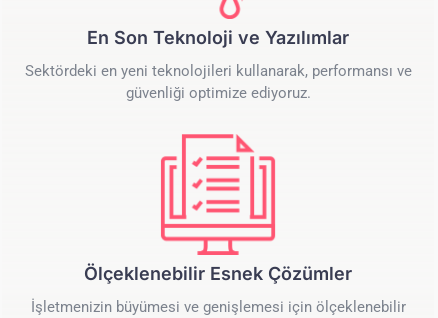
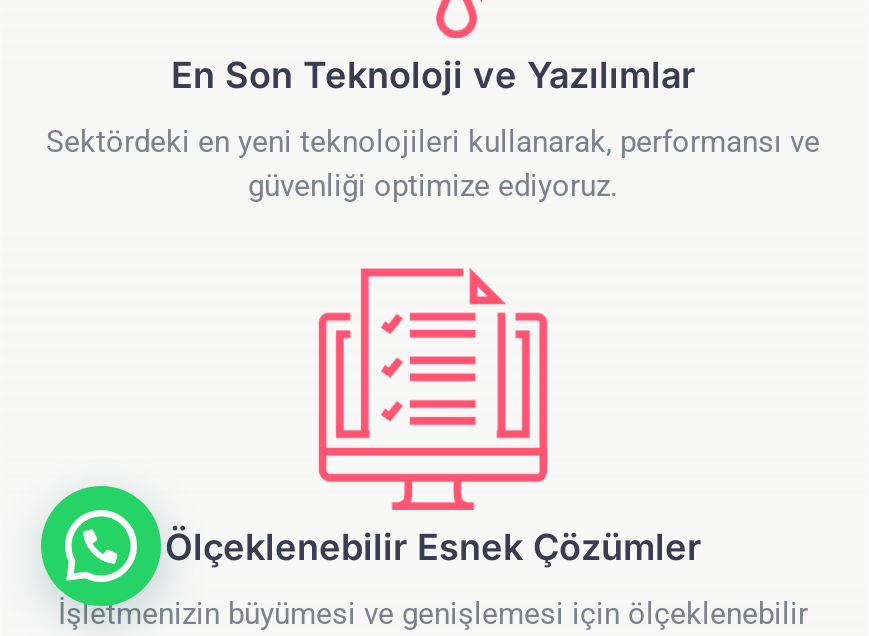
none -> [37,482,167,598] [image]

